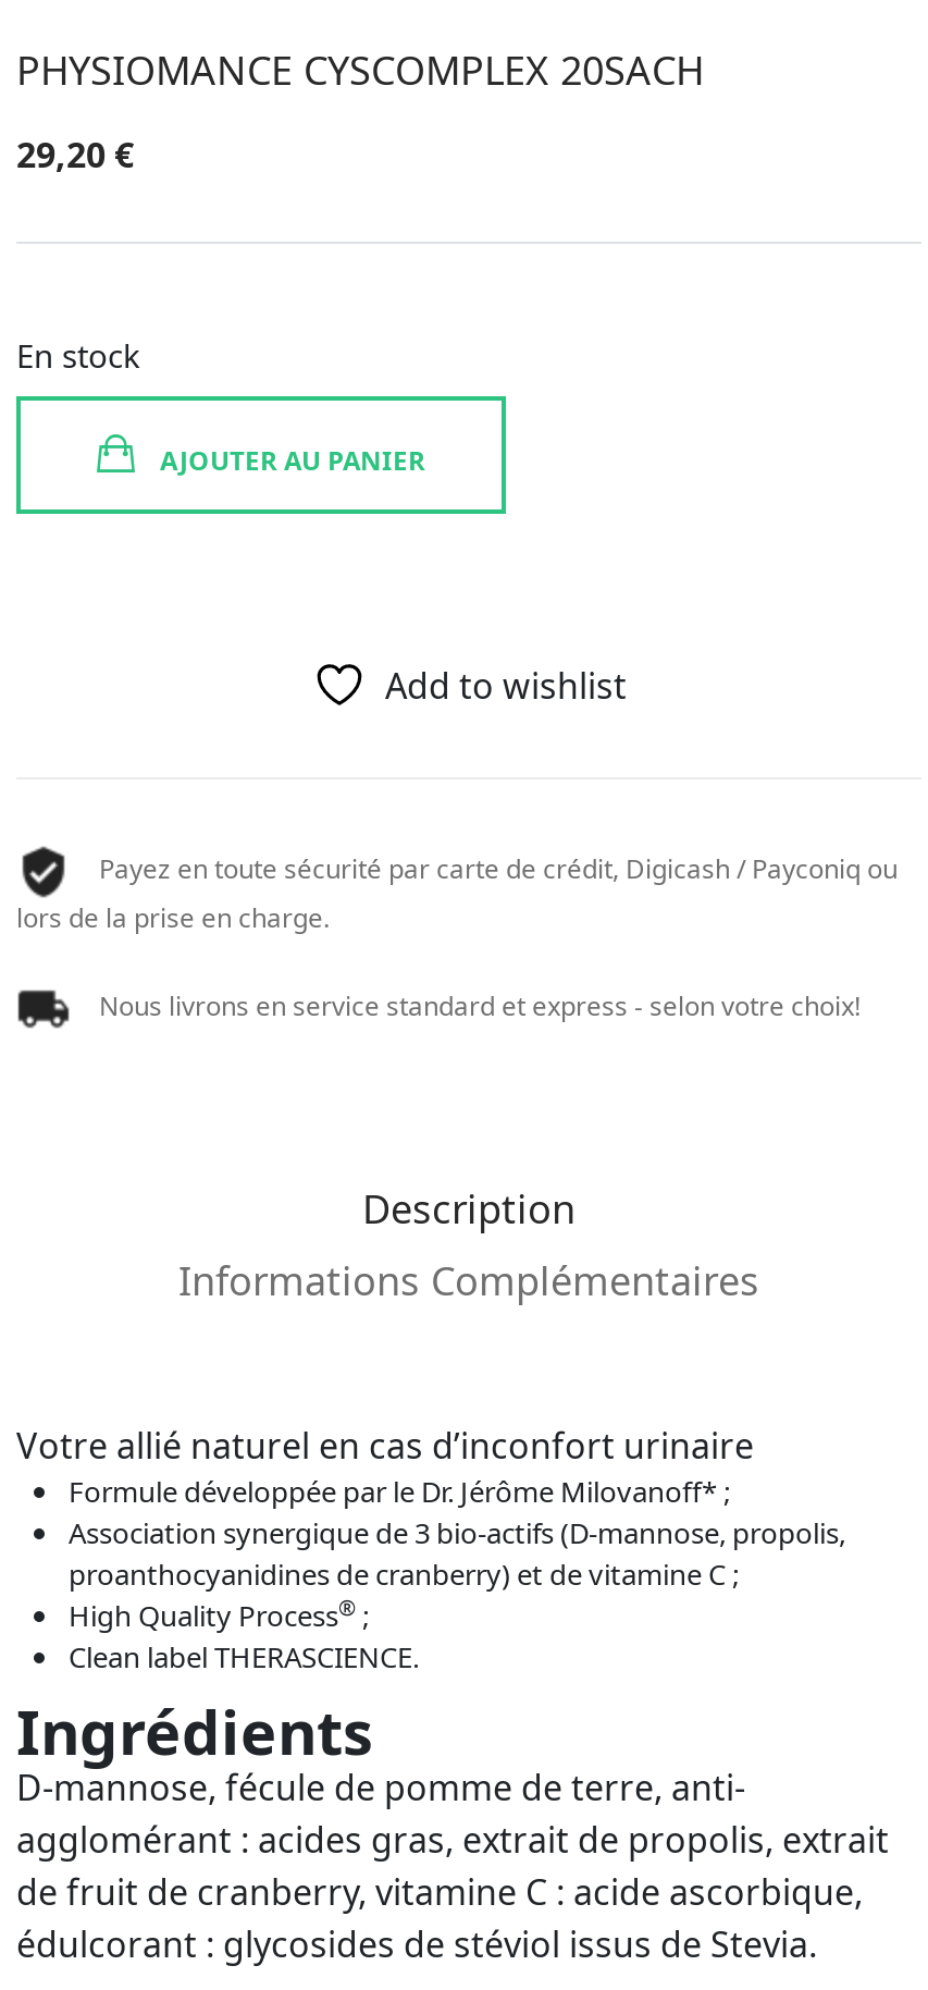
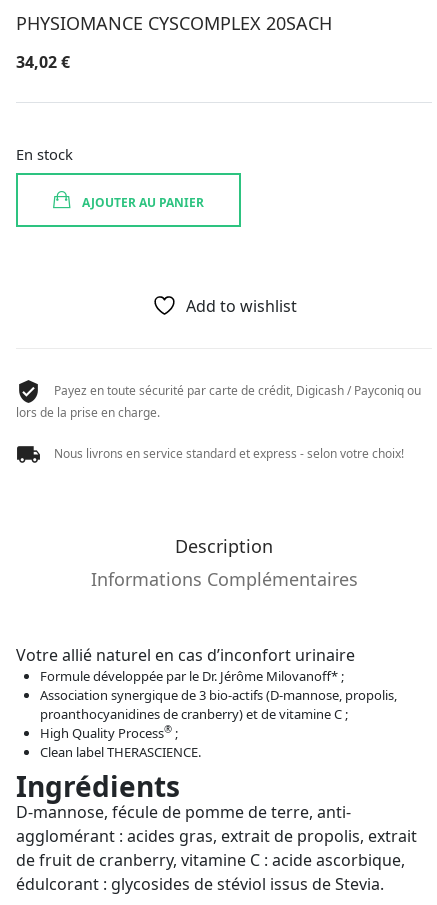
[16,131,134,179] 29,20 € -> [16,51,70,73] 34,02 €

